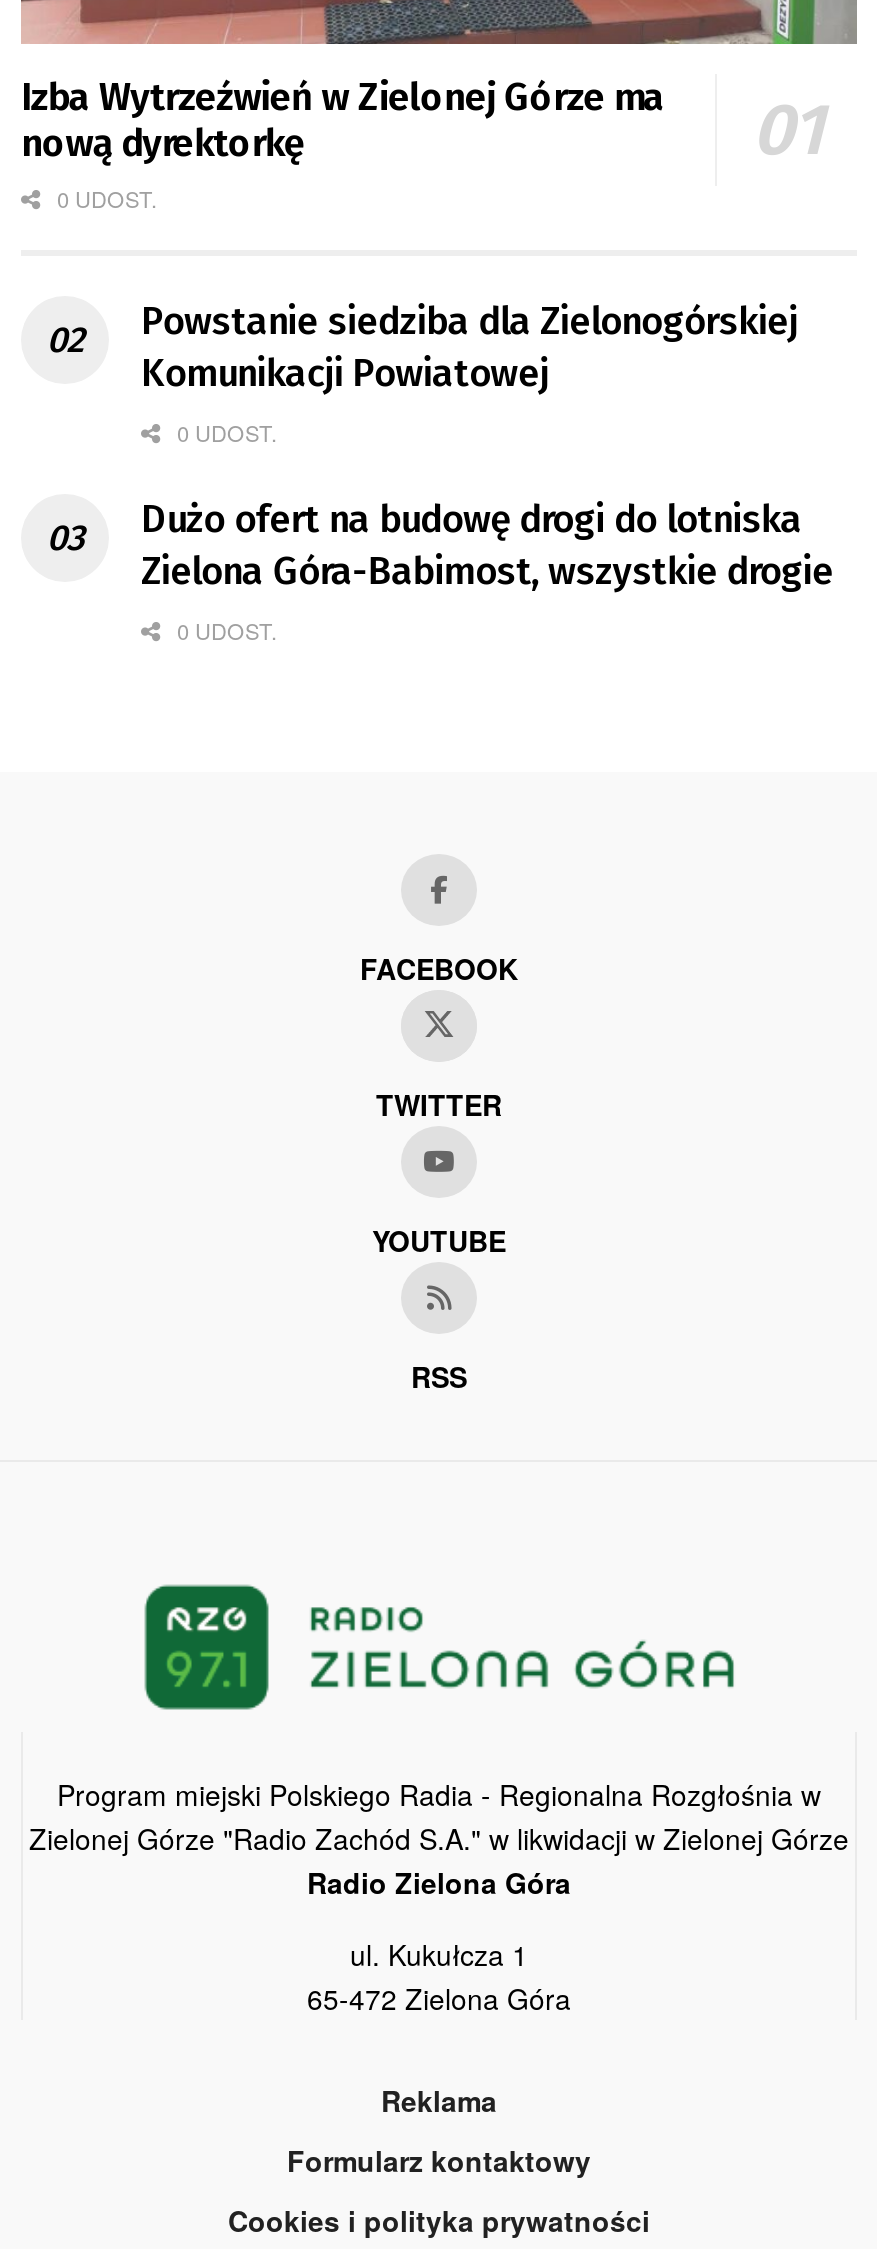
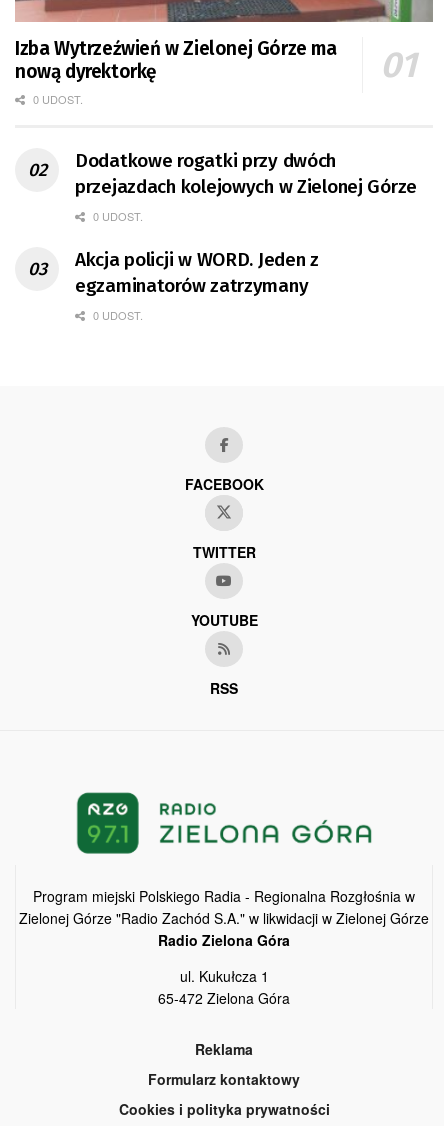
[141,299,798,397] Powstanie siedziba dla Zielonogórskiej | Komunikacji Powiatowej -> [75,149,417,198] Dodatkowe rogatki przy dwóch | przejazdach kolejowych w Zielonej Górze
[141,497,833,595] Dużo ofert na budowę drogi do lotniska | Zielona Góra-Babimost, wszystkie drogie -> [75,248,319,297] Akcja policji w WORD. Jeden z | egzaminatorów zatrzymany

